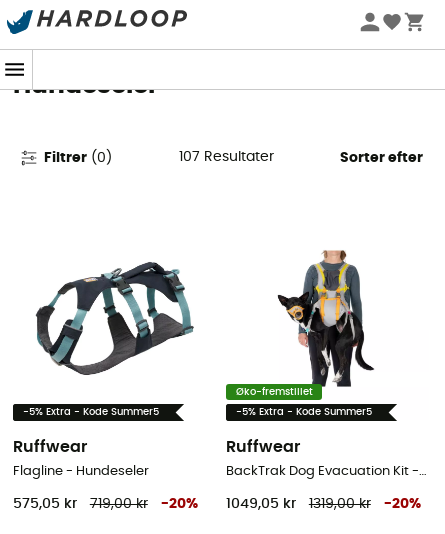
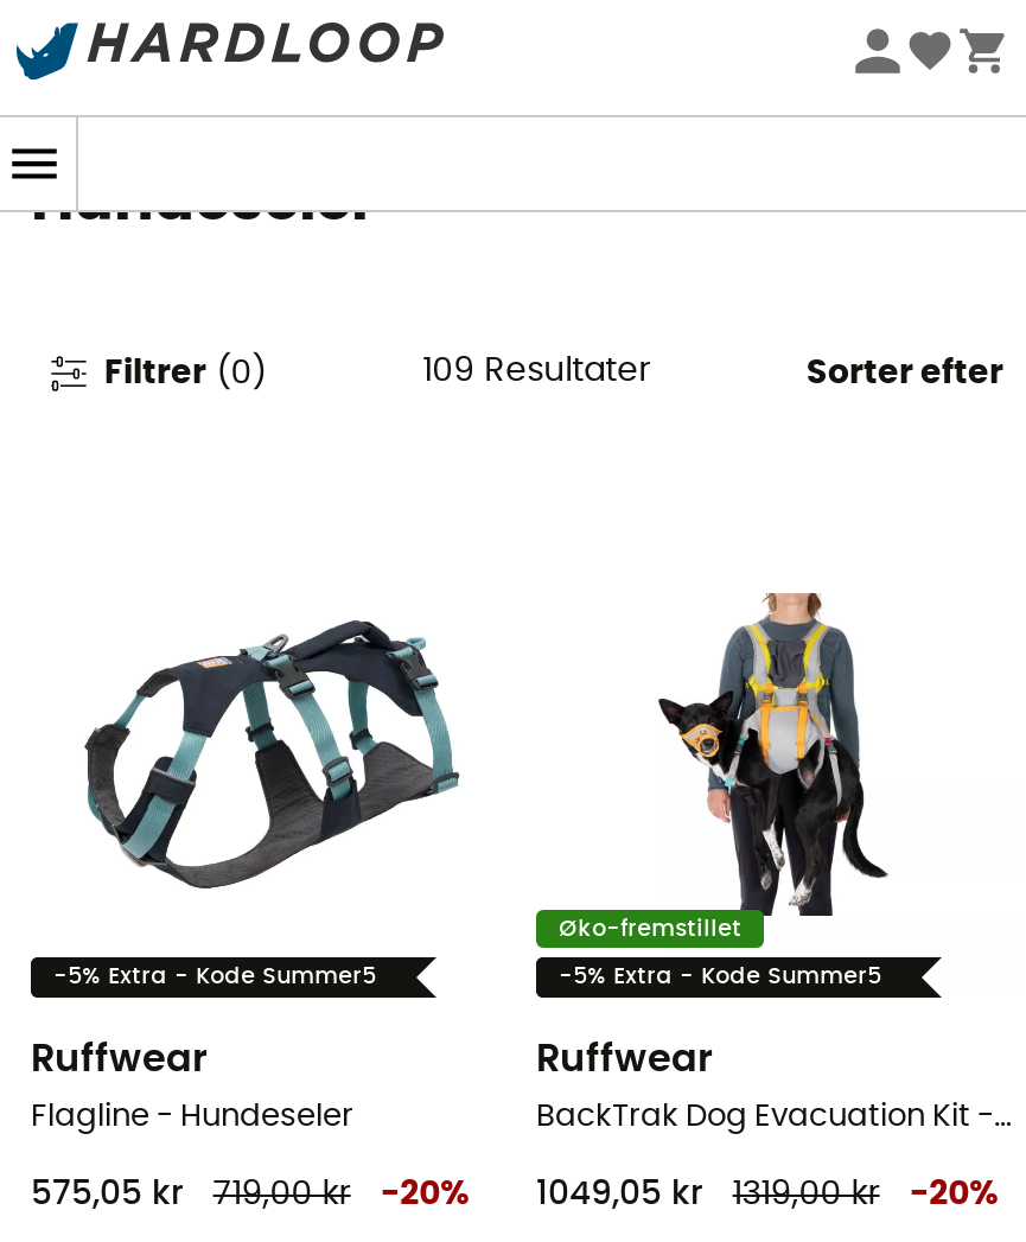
[179,150,274,164] 107 Resultater -> [422,355,650,388] 109 Resultater

